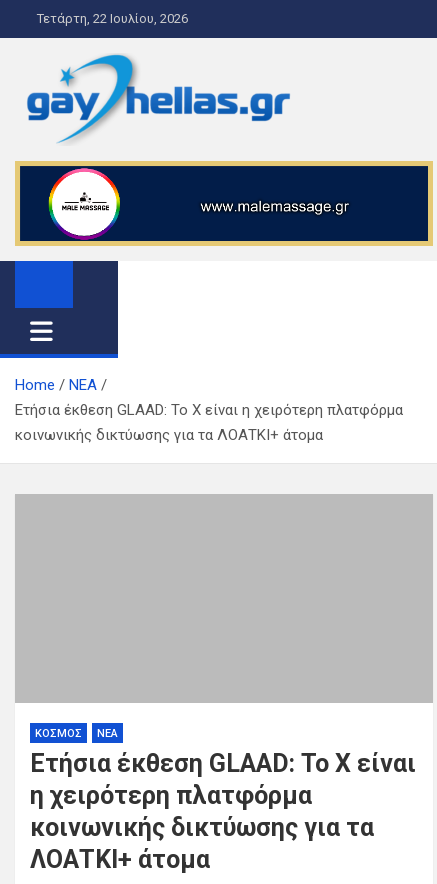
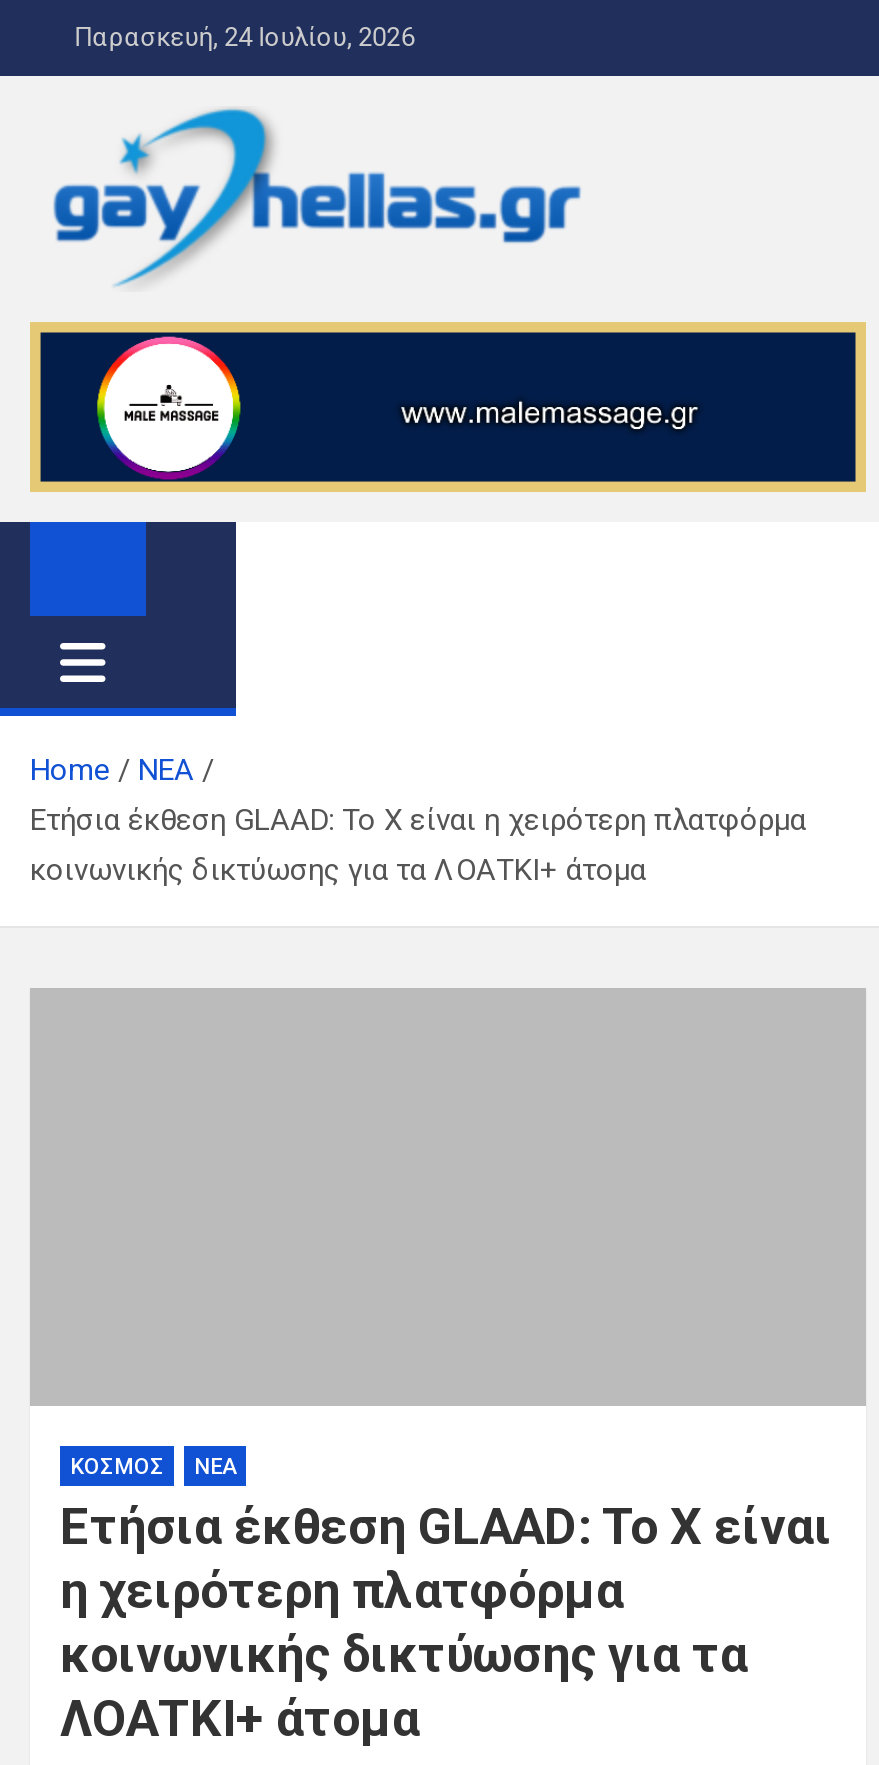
[31,11,188,26] Τετάρτη, 22 Ιουλίου, 2026 -> [62,22,414,52] Παρασκευή, 24 Ιουλίου, 2026

